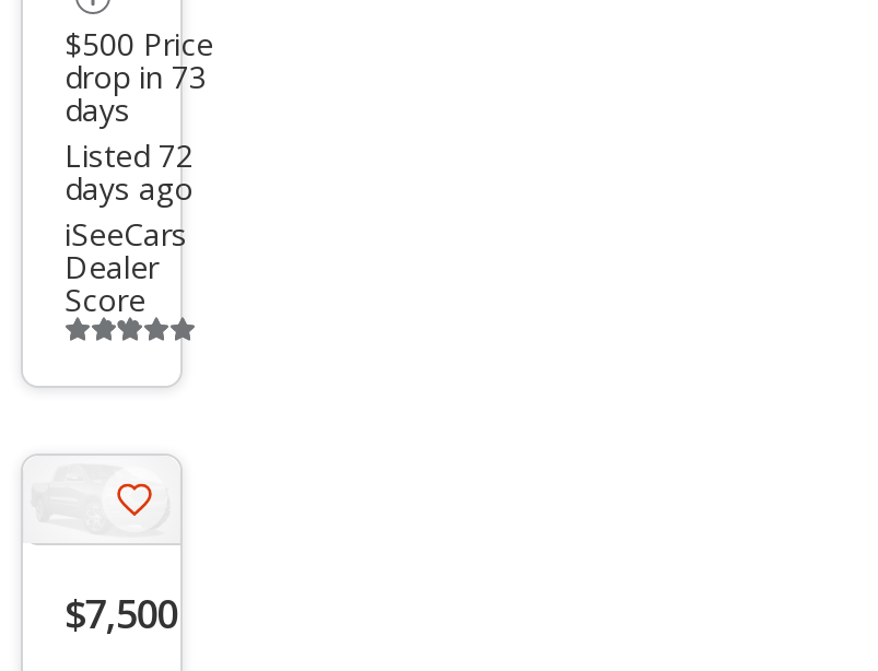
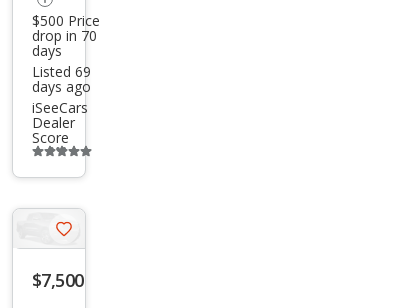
[65,56,207,98] drop in 73 -> [32,26,97,45] drop in 70
[65,135,194,177] Listed 72 -> [32,62,91,81] Listed 69

